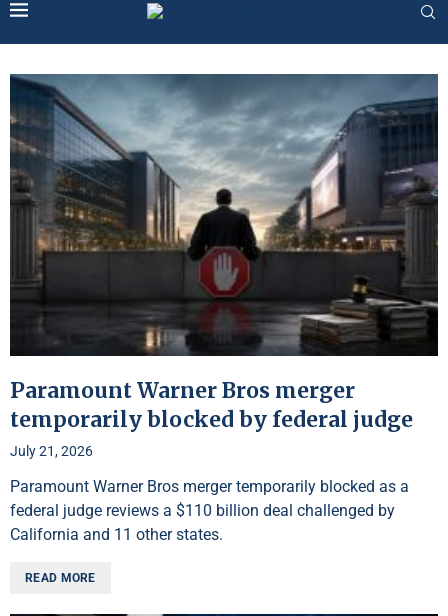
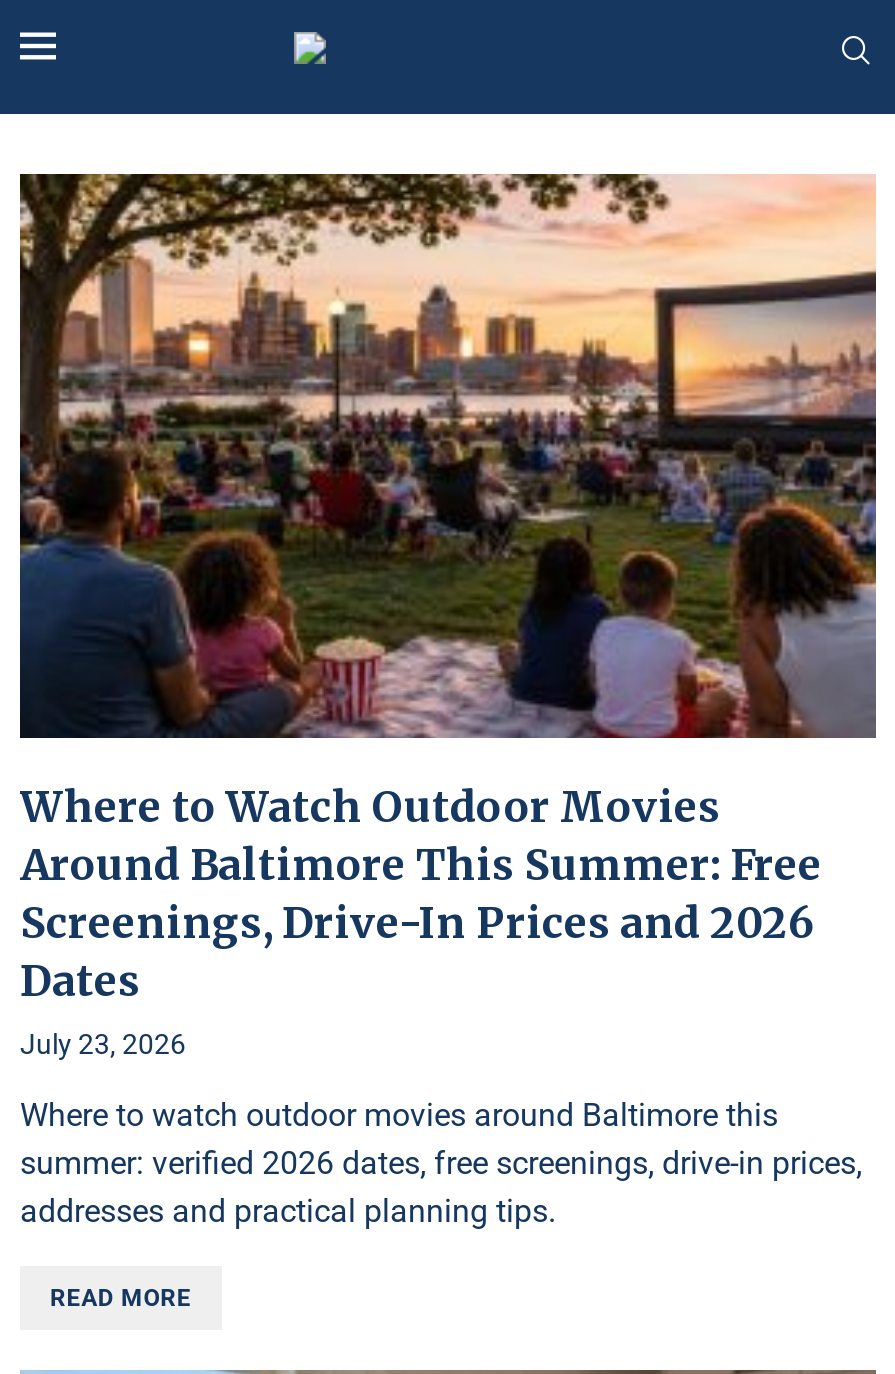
[10,73,439,459] [image] | Paramount Warner Bros merger | temporarily blocked by federal judge | July 21, 2026 -> [18,172,878,1061] [image] | Where to Watch Outdoor Movies | Around Baltimore This Summer: Free | Screenings, Drive-In Prices and 2026 | Dates | July 23, 2026
[10,477,409,544] Paramount Warner Bros merger temporarily blocked as a | federal judge reviews a $110 billion deal challenged by | California and 11 other states. -> [20,1097,862,1231] Where to watch outdoor movies around Baltimore this | summer: verified 2026 dates, free screenings, drive-in prices, | addresses and practical planning tips.

